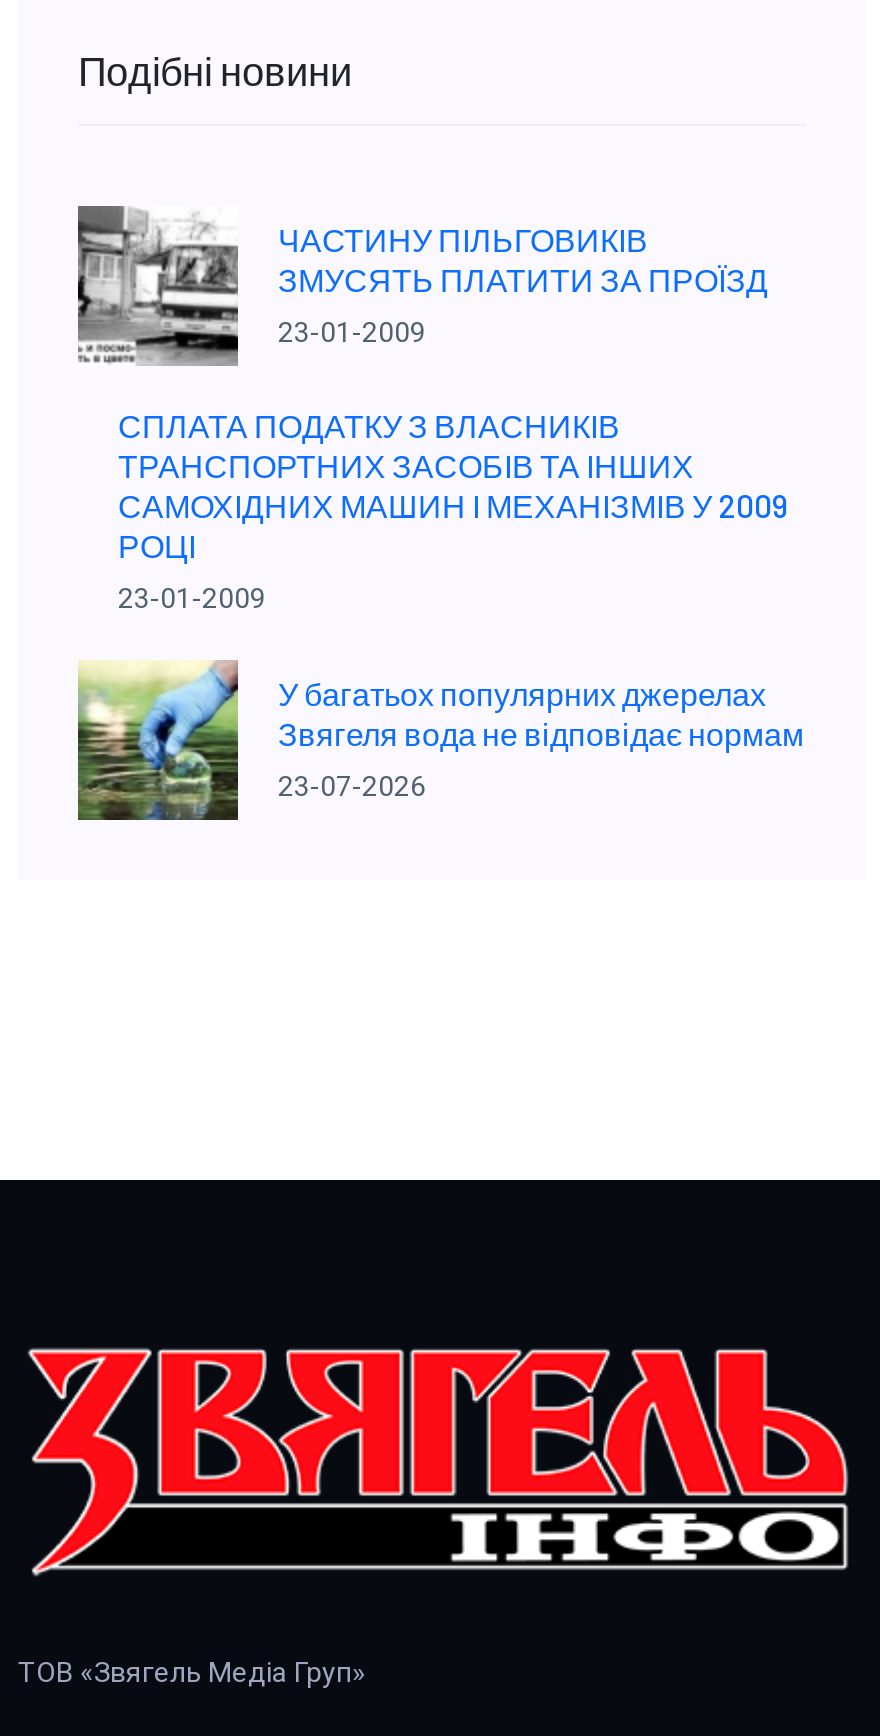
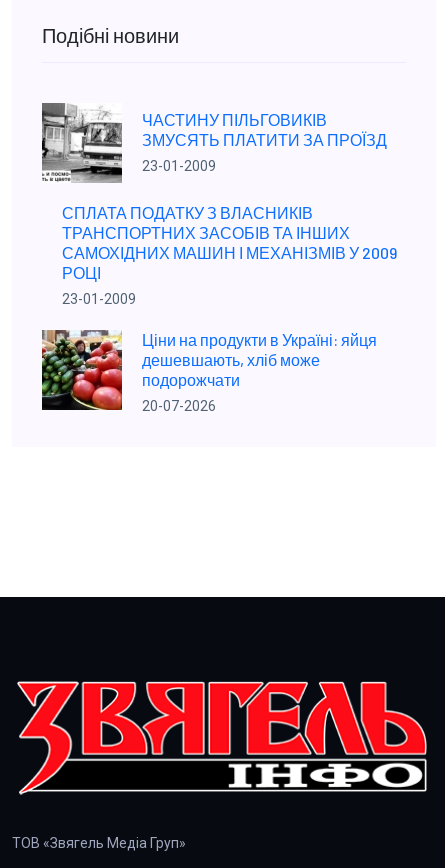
[76,660,804,822] [image] | У багатьох популярних джерелах | Звягеля вода не відповідає нормам -> [41,329,377,411] [image] | Ціни на продукти в Україні: яйця | дешевшають, хліб може | подорожчати
[278,769,426,801] 23-07-2026 -> [142,398,216,414] 20-07-2026

